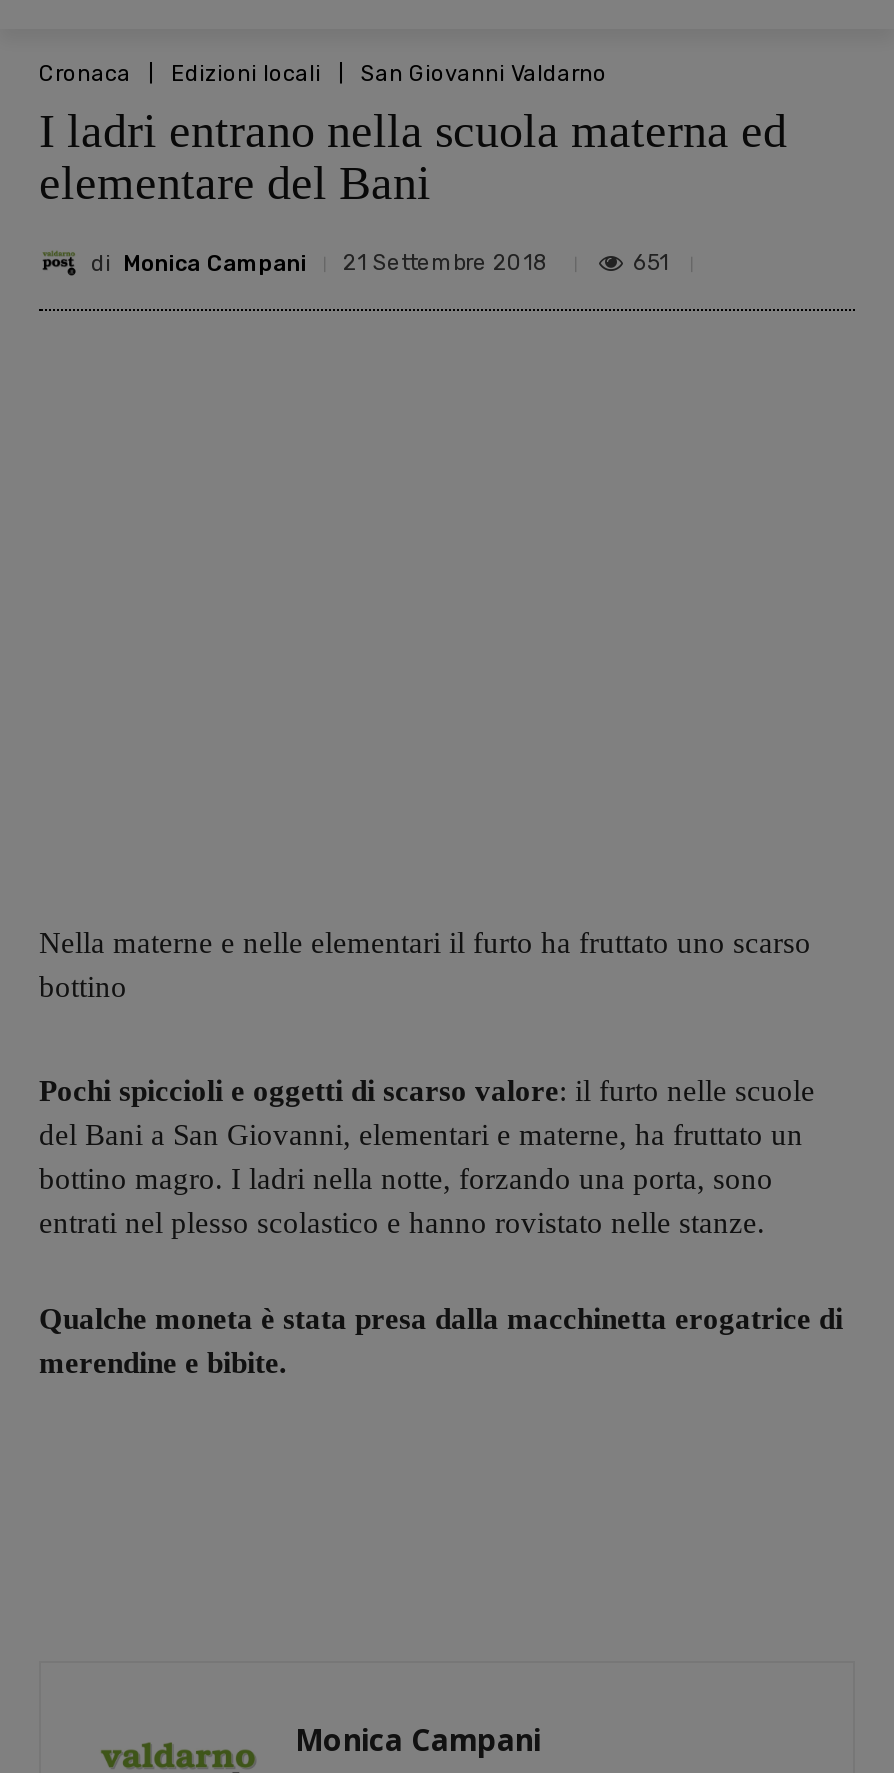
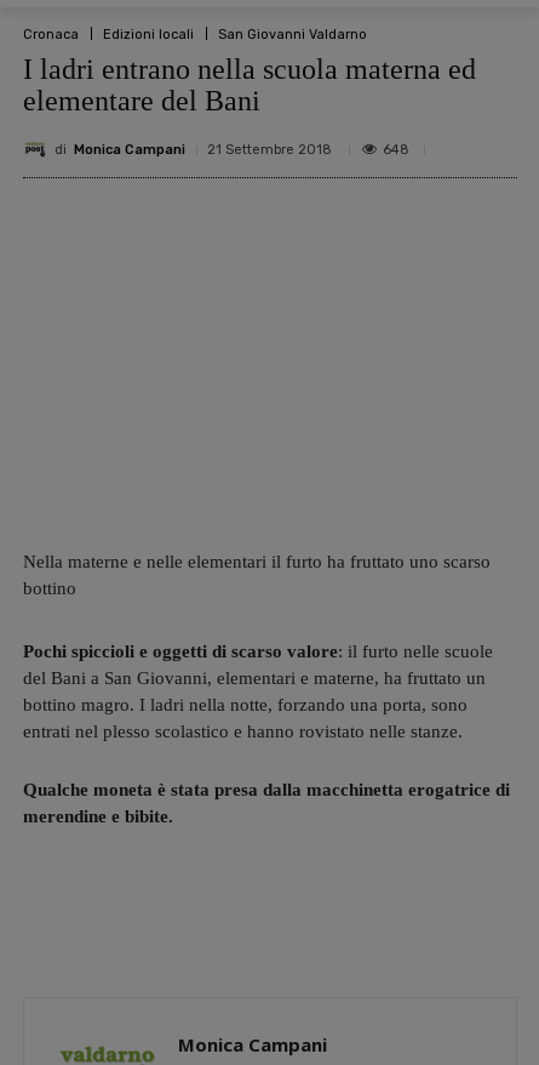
[633,251,669,277] 651 -> [383,142,409,157] 648

